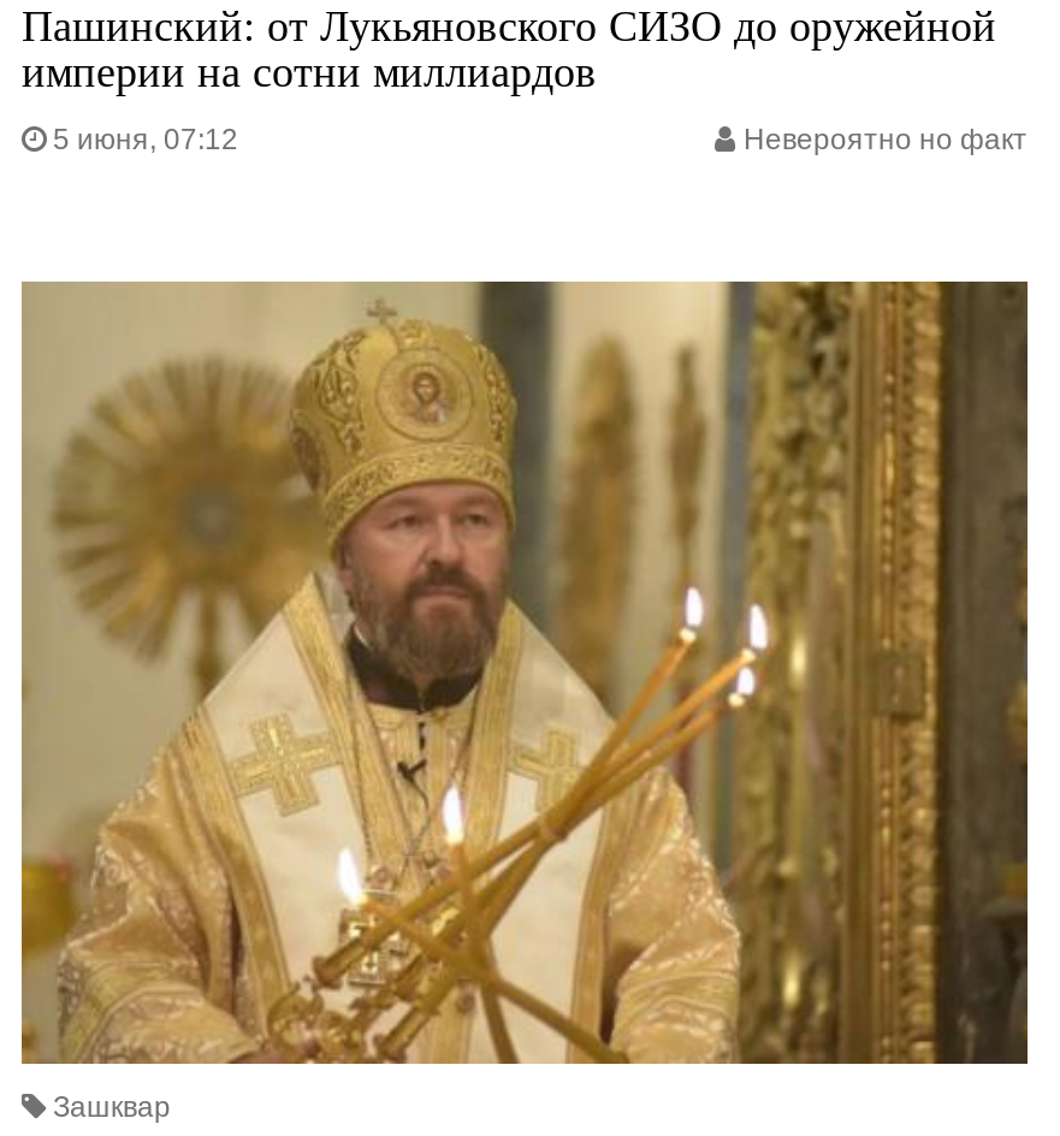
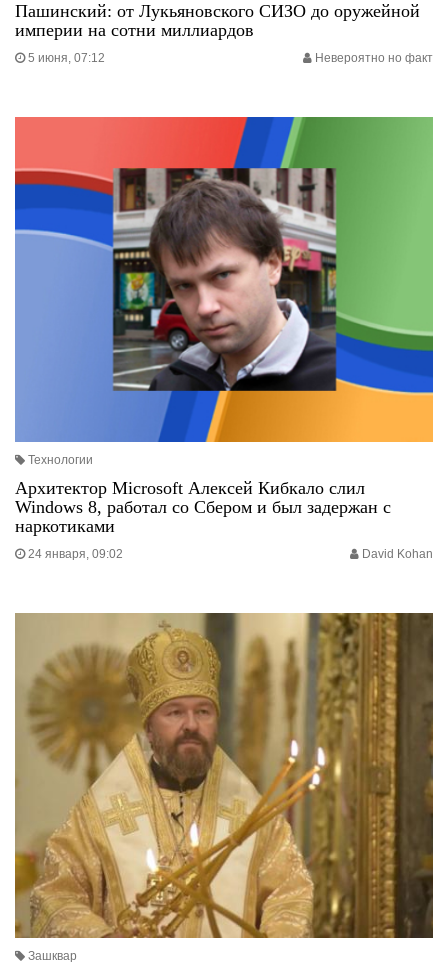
none -> [14,116,434,561] [image] | Технологии | Архитектор Microsoft Алексей Кибкало слил | Windows 8, работал со Сбером и был задержан с | наркотиками | 24 января, 09:02 | David Kohan

